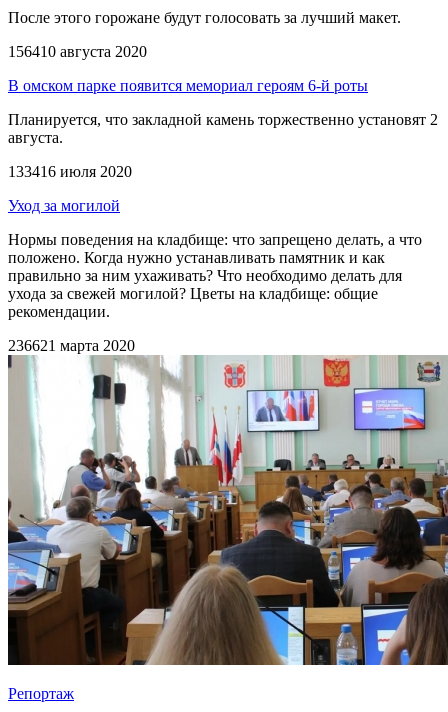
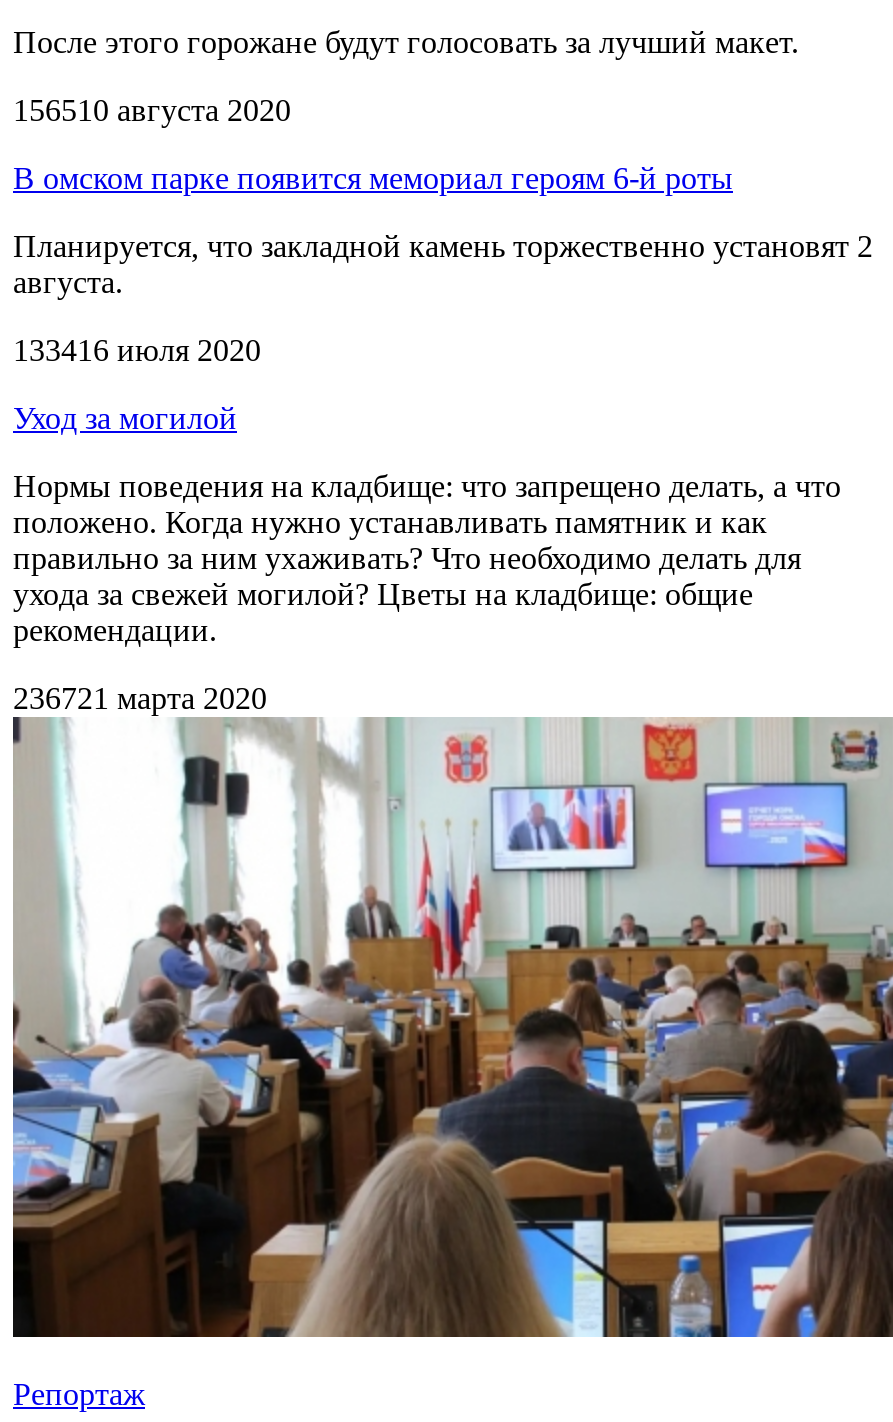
[8,43,147,60] 156410 августа 2020 -> [13,93,291,127] 156510 августа 2020
[8,337,135,354] 236621 марта 2020 -> [13,681,267,715] 236721 марта 2020

